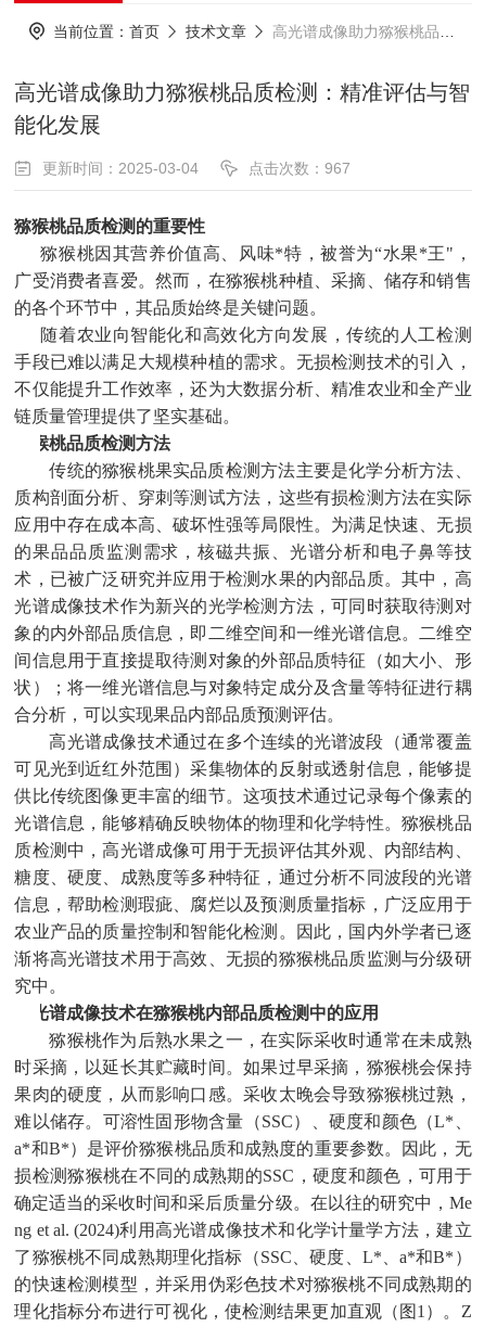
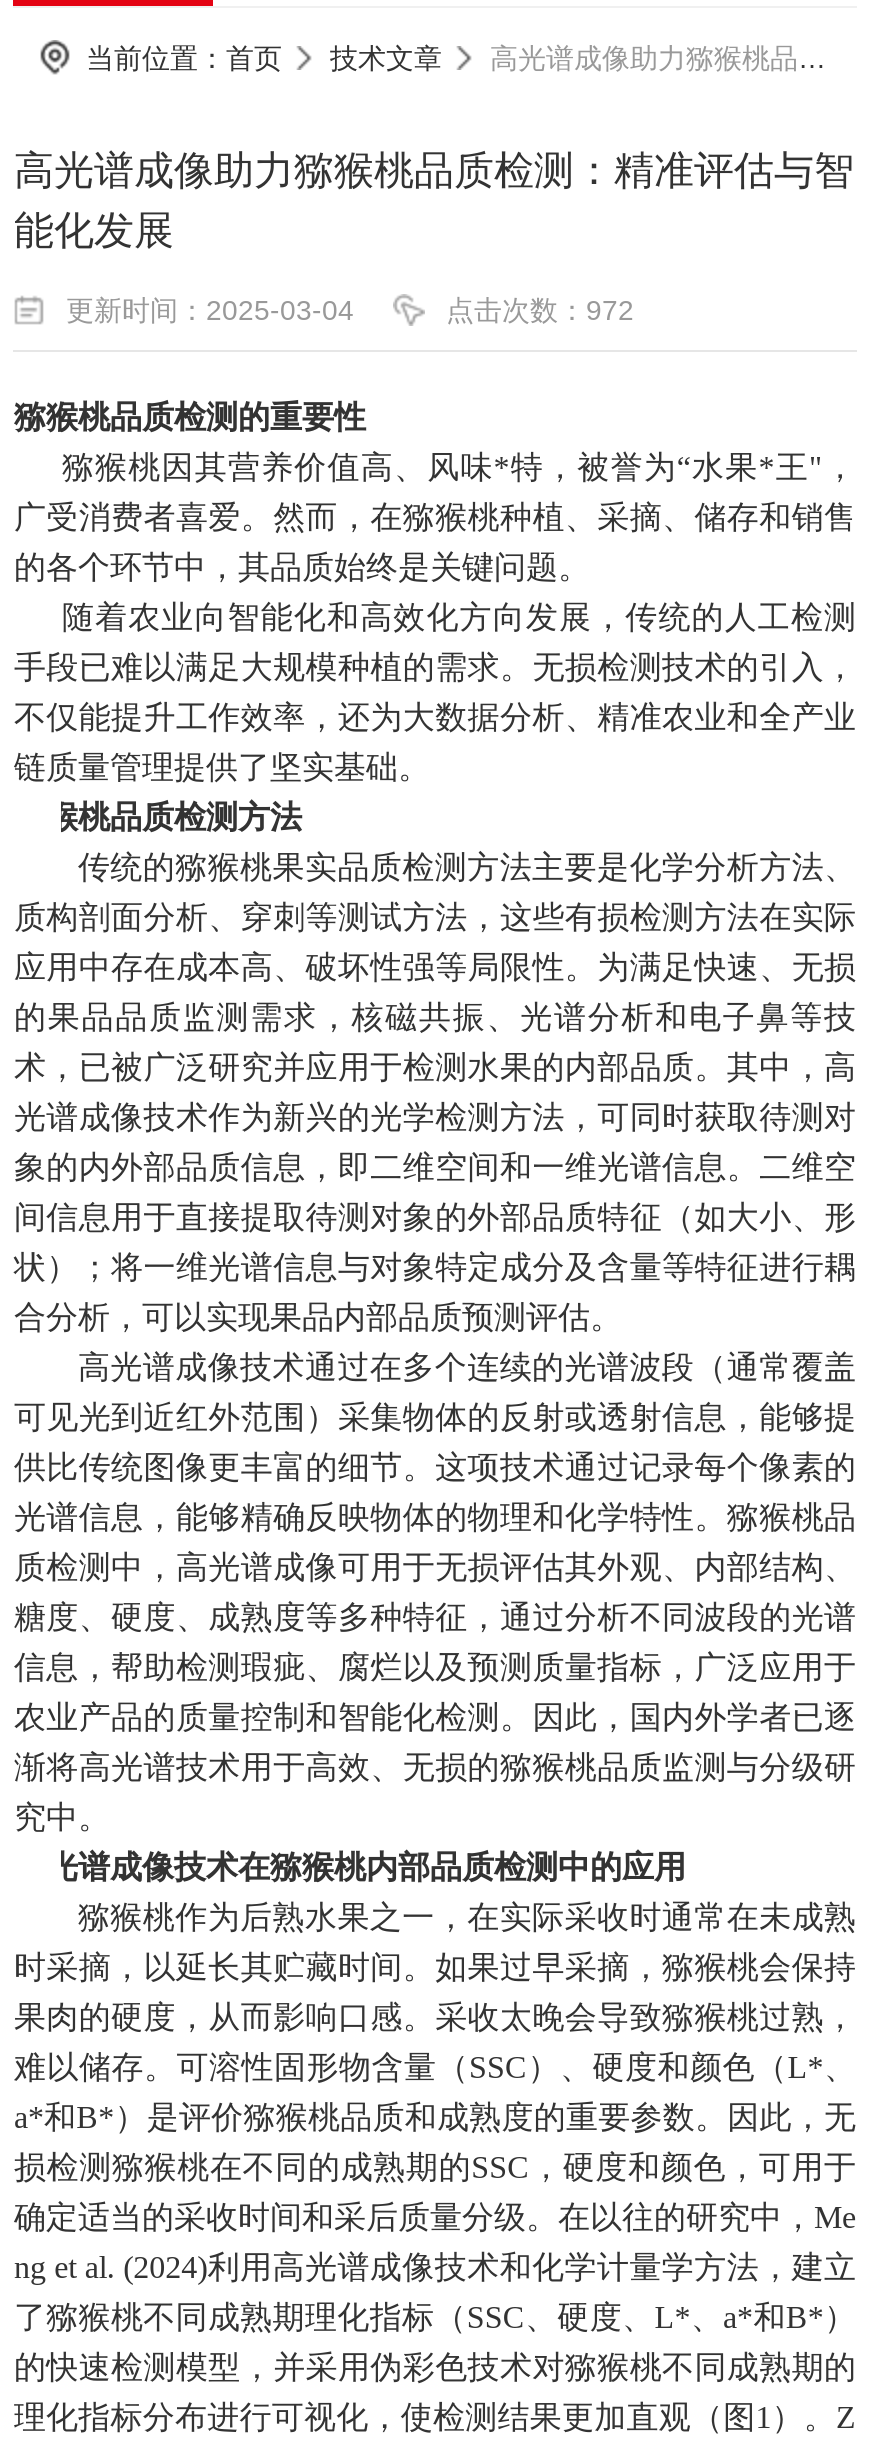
[249,160,351,177] 点击次数：967 -> [446,294,634,326] 点击次数：972

